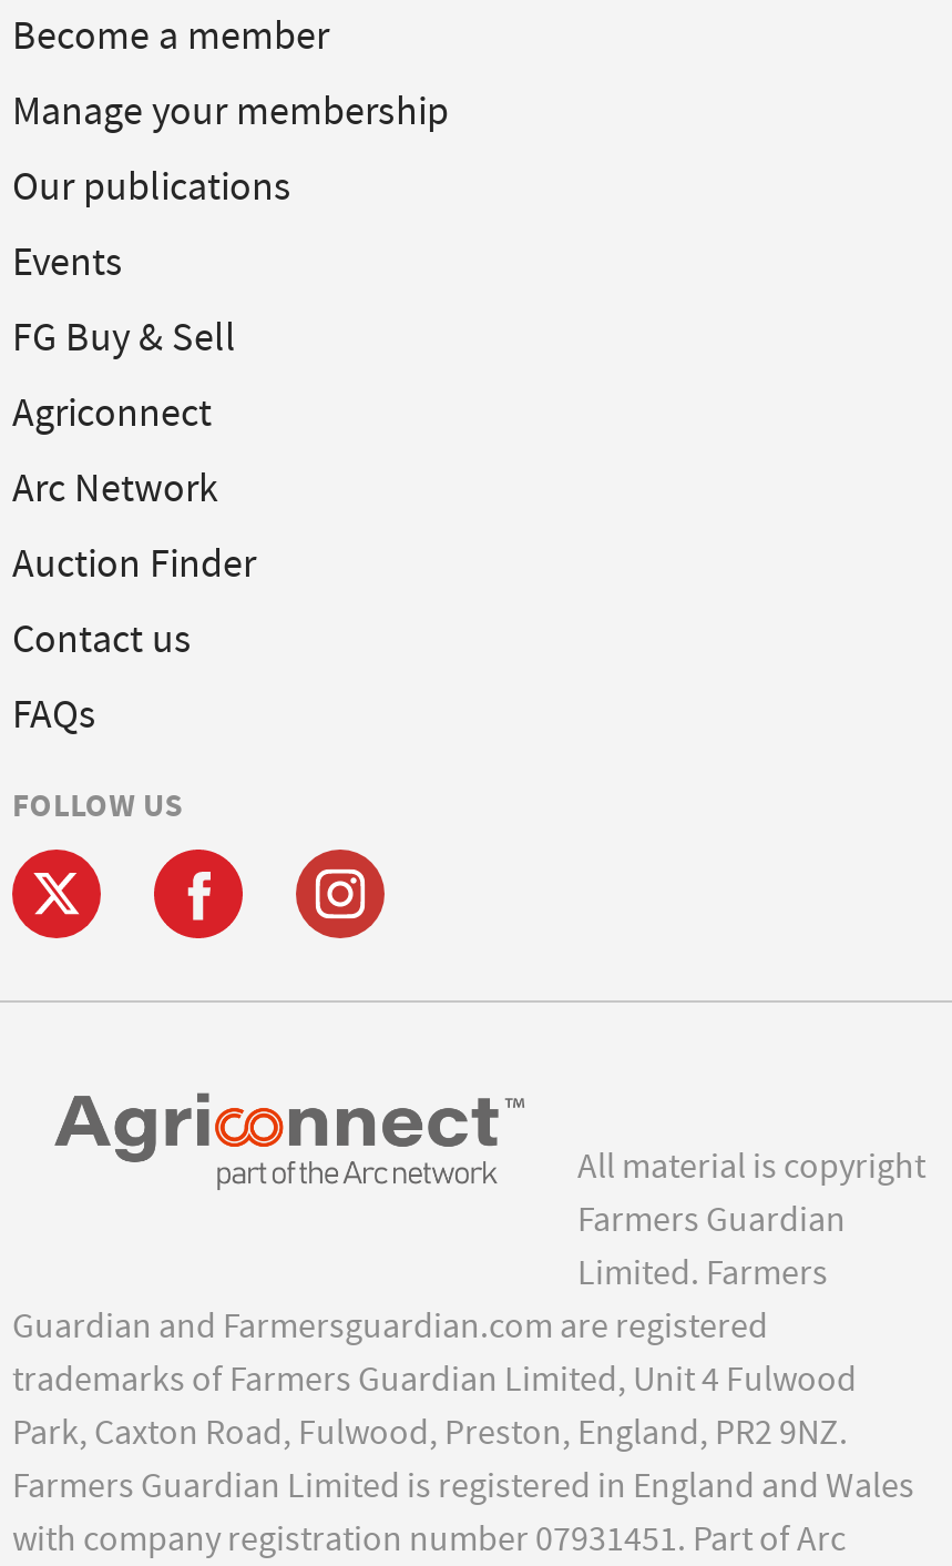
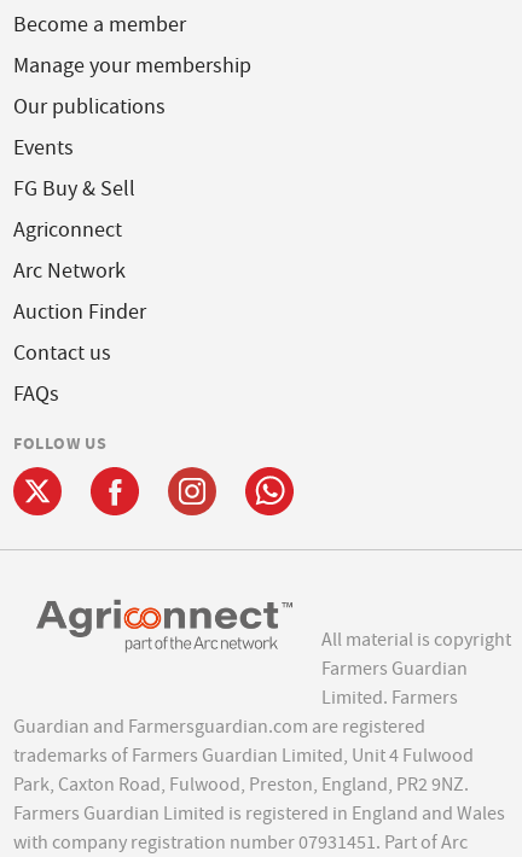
none -> [244,466,295,517] [image]

